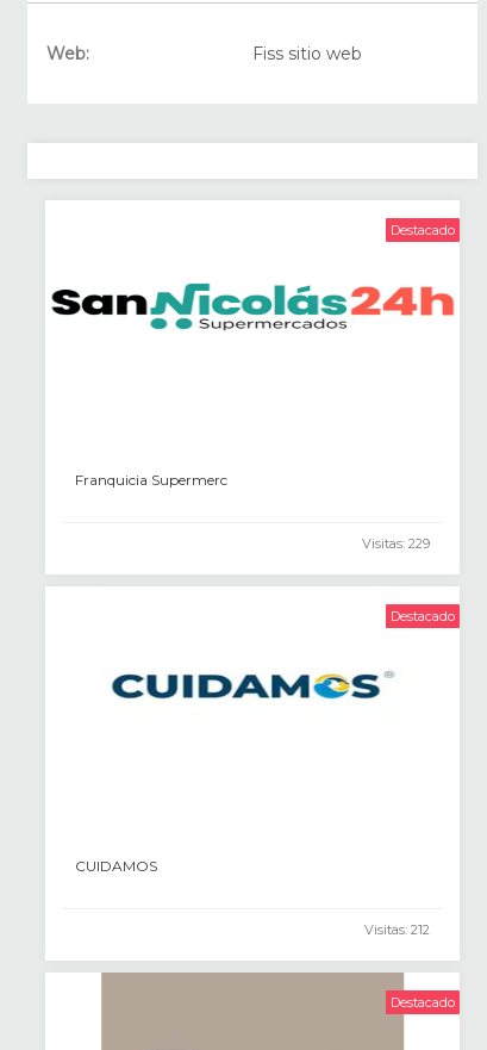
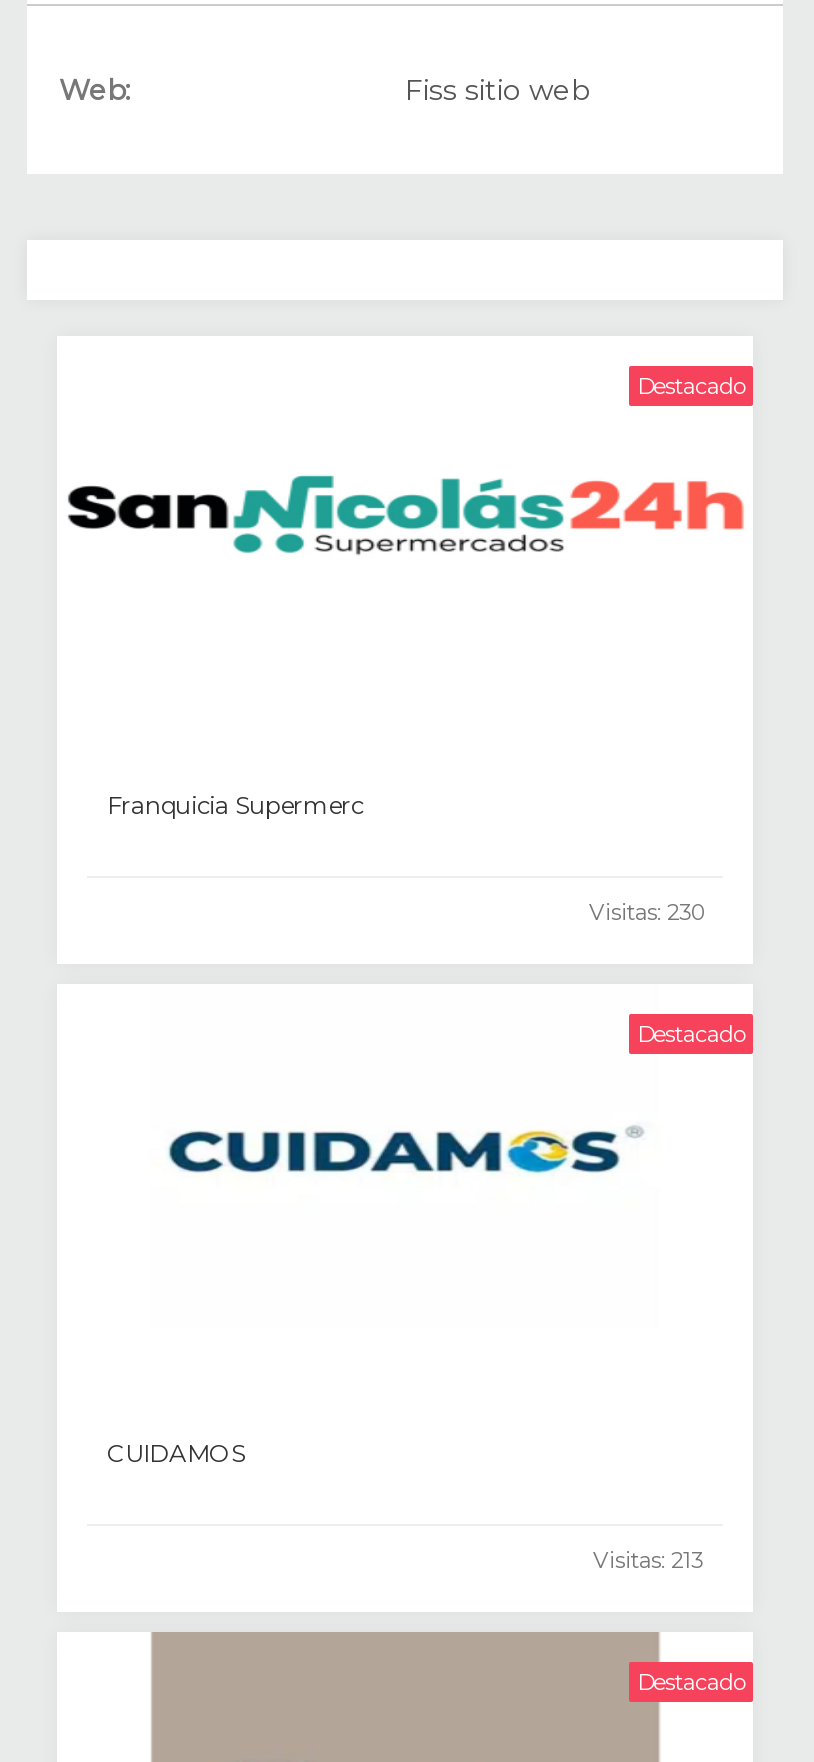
[362,535,430,551] Visitas: 229 -> [589,897,703,925] Visitas: 230
[364,921,430,937] Visitas: 212 -> [593,1545,703,1573] Visitas: 213

